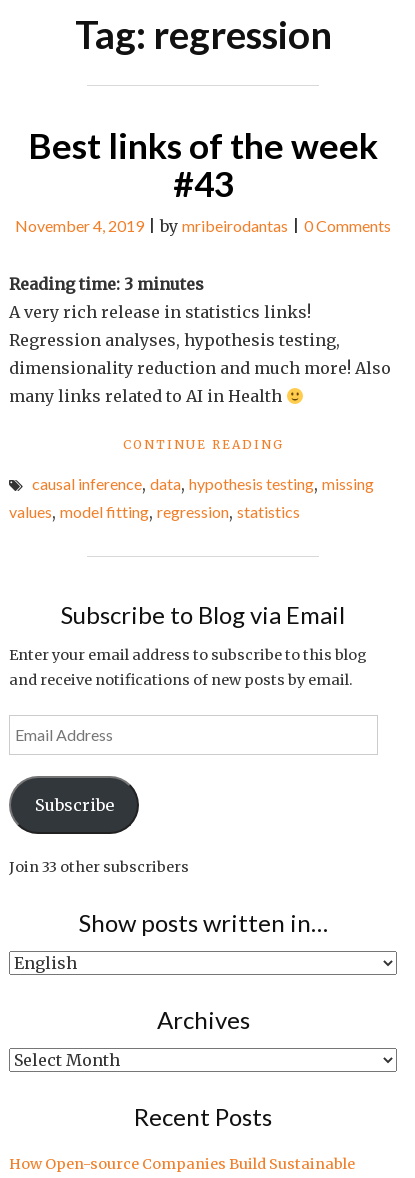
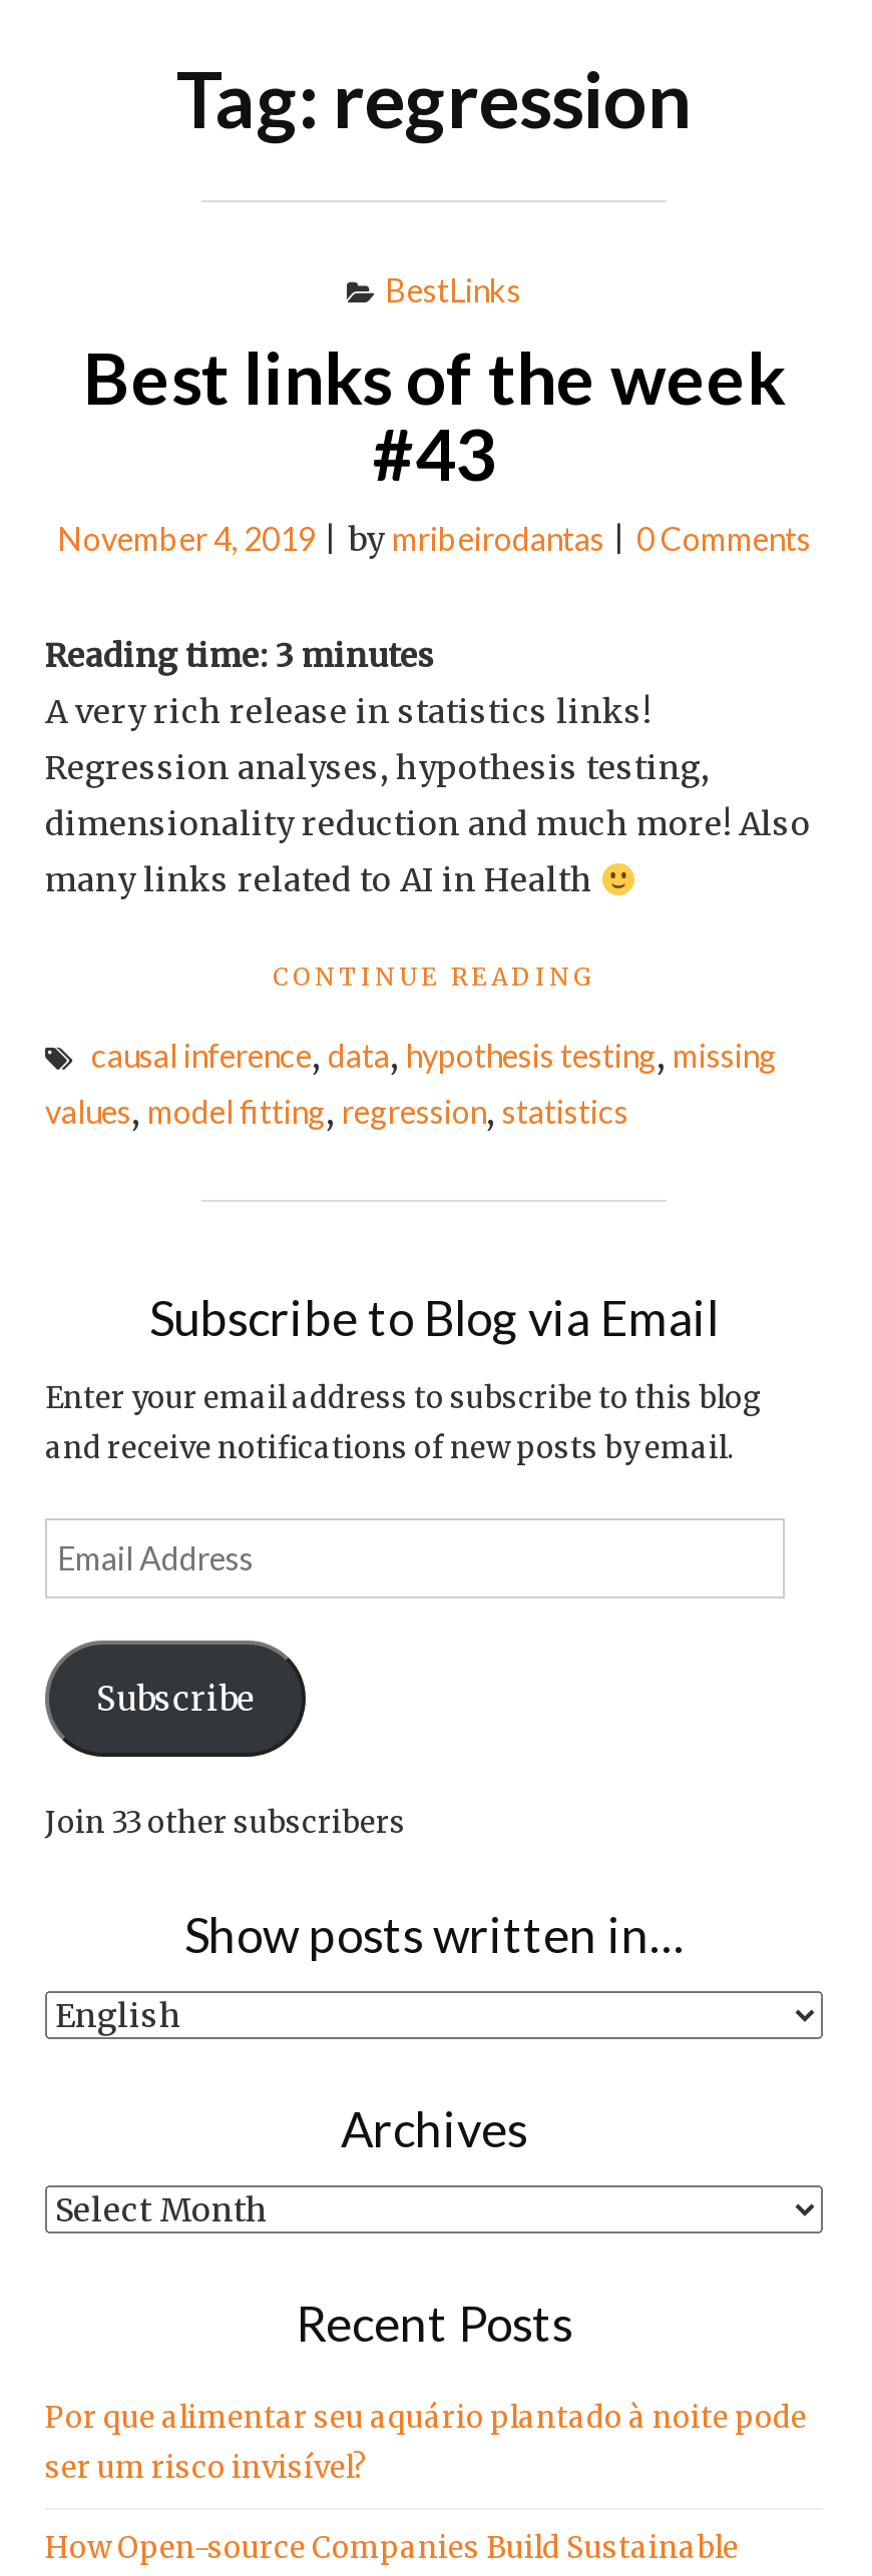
none -> [385,270,521,308] BestLinks
none -> [45,2401,807,2487] Por que alimentar seu aquário plantado à noite pode | ser um risco invisível?

